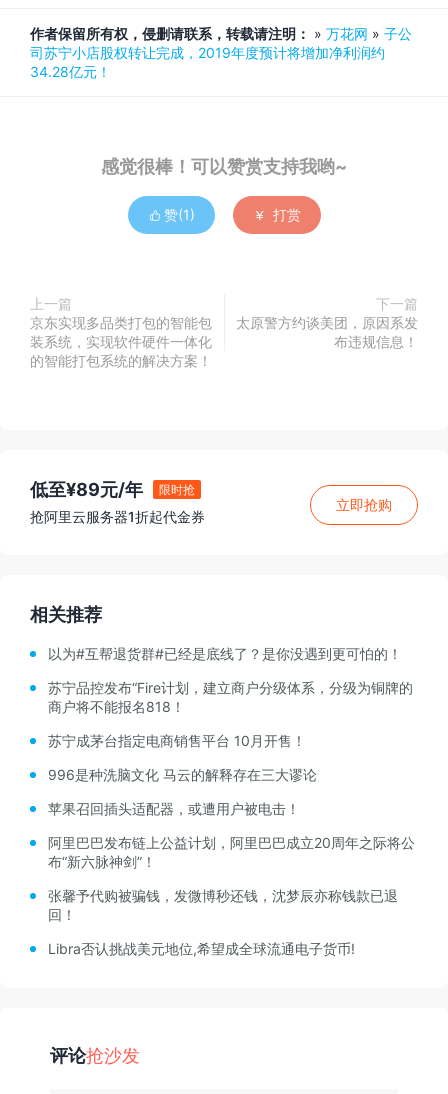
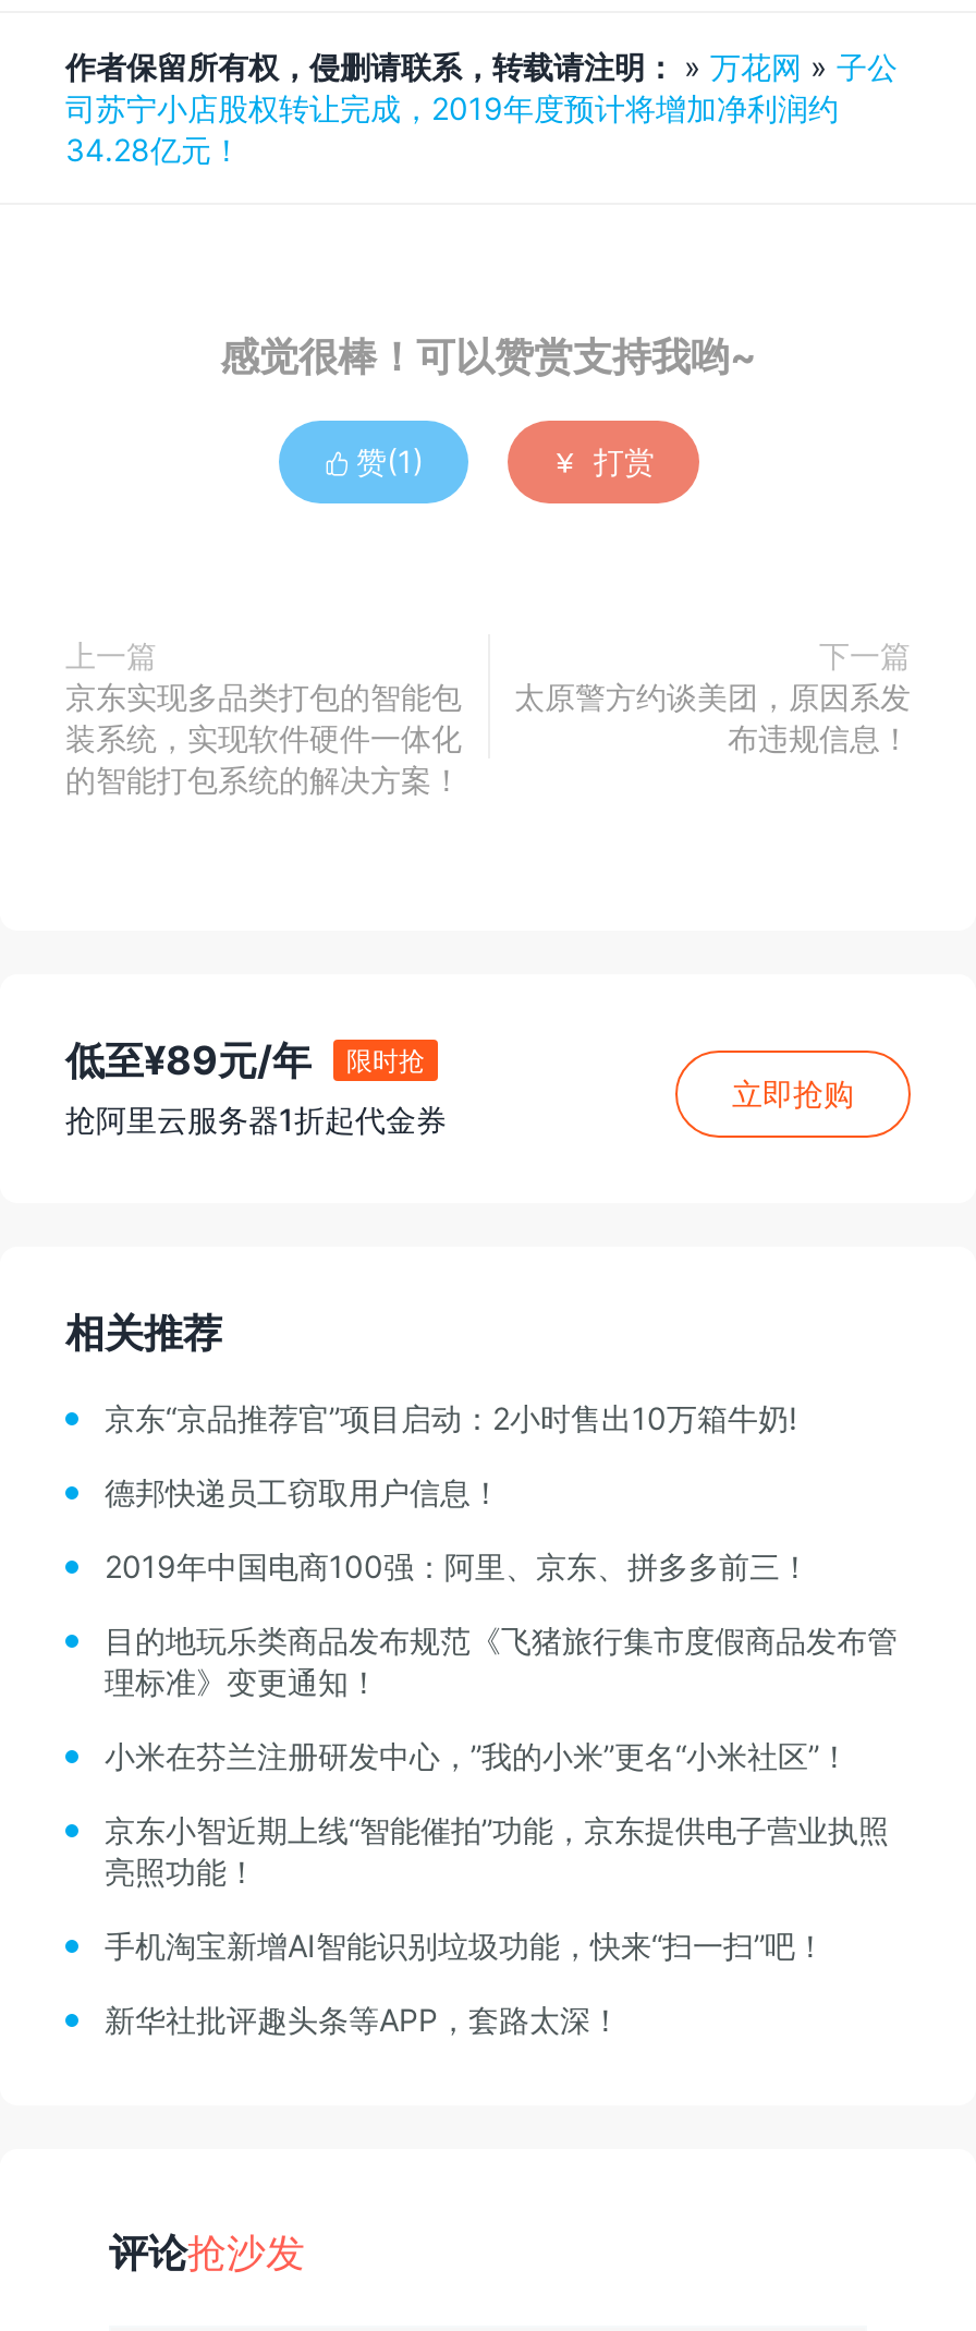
[48,645,402,662] 以为#互帮退货群#已经是底线了？是你没遇到更可怕的！ -> [105,1399,797,1436] 京东“京品推荐官”项目启动：2小时售出10万箱牛奶!
[48,679,413,715] 苏宁品控发布“Fire计划，建立商户分级体系，分级为铜牌的 | 商户将不能报名818！ -> [105,1473,501,1510] 德邦快递员工窃取用户信息！
[48,732,306,749] 苏宁成茅台指定电商销售平台 10月开售！ -> [105,1547,810,1585] 2019年中国电商100强：阿里、京东、拼多多前三！
[48,766,317,783] 996是种洗脑文化 马云的解释存在三大谬论 -> [105,1622,898,1700] 目的地玩乐类商品发布规范《飞猪旅行集市度假商品发布管 | 理标准》变更通知！
[48,800,300,817] 苹果召回插头适配器，或遭用户被电击！ -> [105,1737,850,1774] 小米在芬兰注册研发中心，”我的小米”更名“小米社区”！
[48,834,415,870] 阿里巴巴发布链上公益计划，阿里巴巴成立20周年之际将公 | 布“新六脉神剑”！ -> [105,1811,889,1890] 京东小智近期上线“智能催拍”功能，京东提供电子营业执照 | 亮照功能！
[48,887,398,923] 张馨予代购被骗钱，发微博秒还钱，沈梦辰亦称钱款已退 | 回！ -> [105,1927,826,1964] 手机淘宝新增AI智能识别垃圾功能，快来“扫一扫”吧！
[48,940,355,957] Libra否认挑战美元地位,希望成全球流通电子货币! -> [105,2001,621,2038] 新华社批评趣头条等APP，套路太深！

